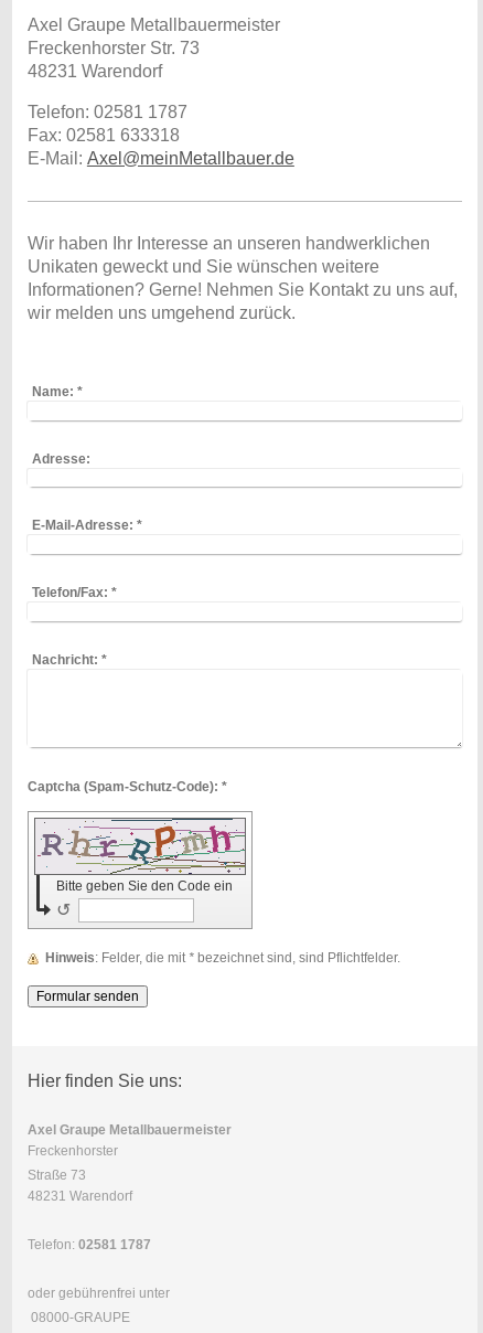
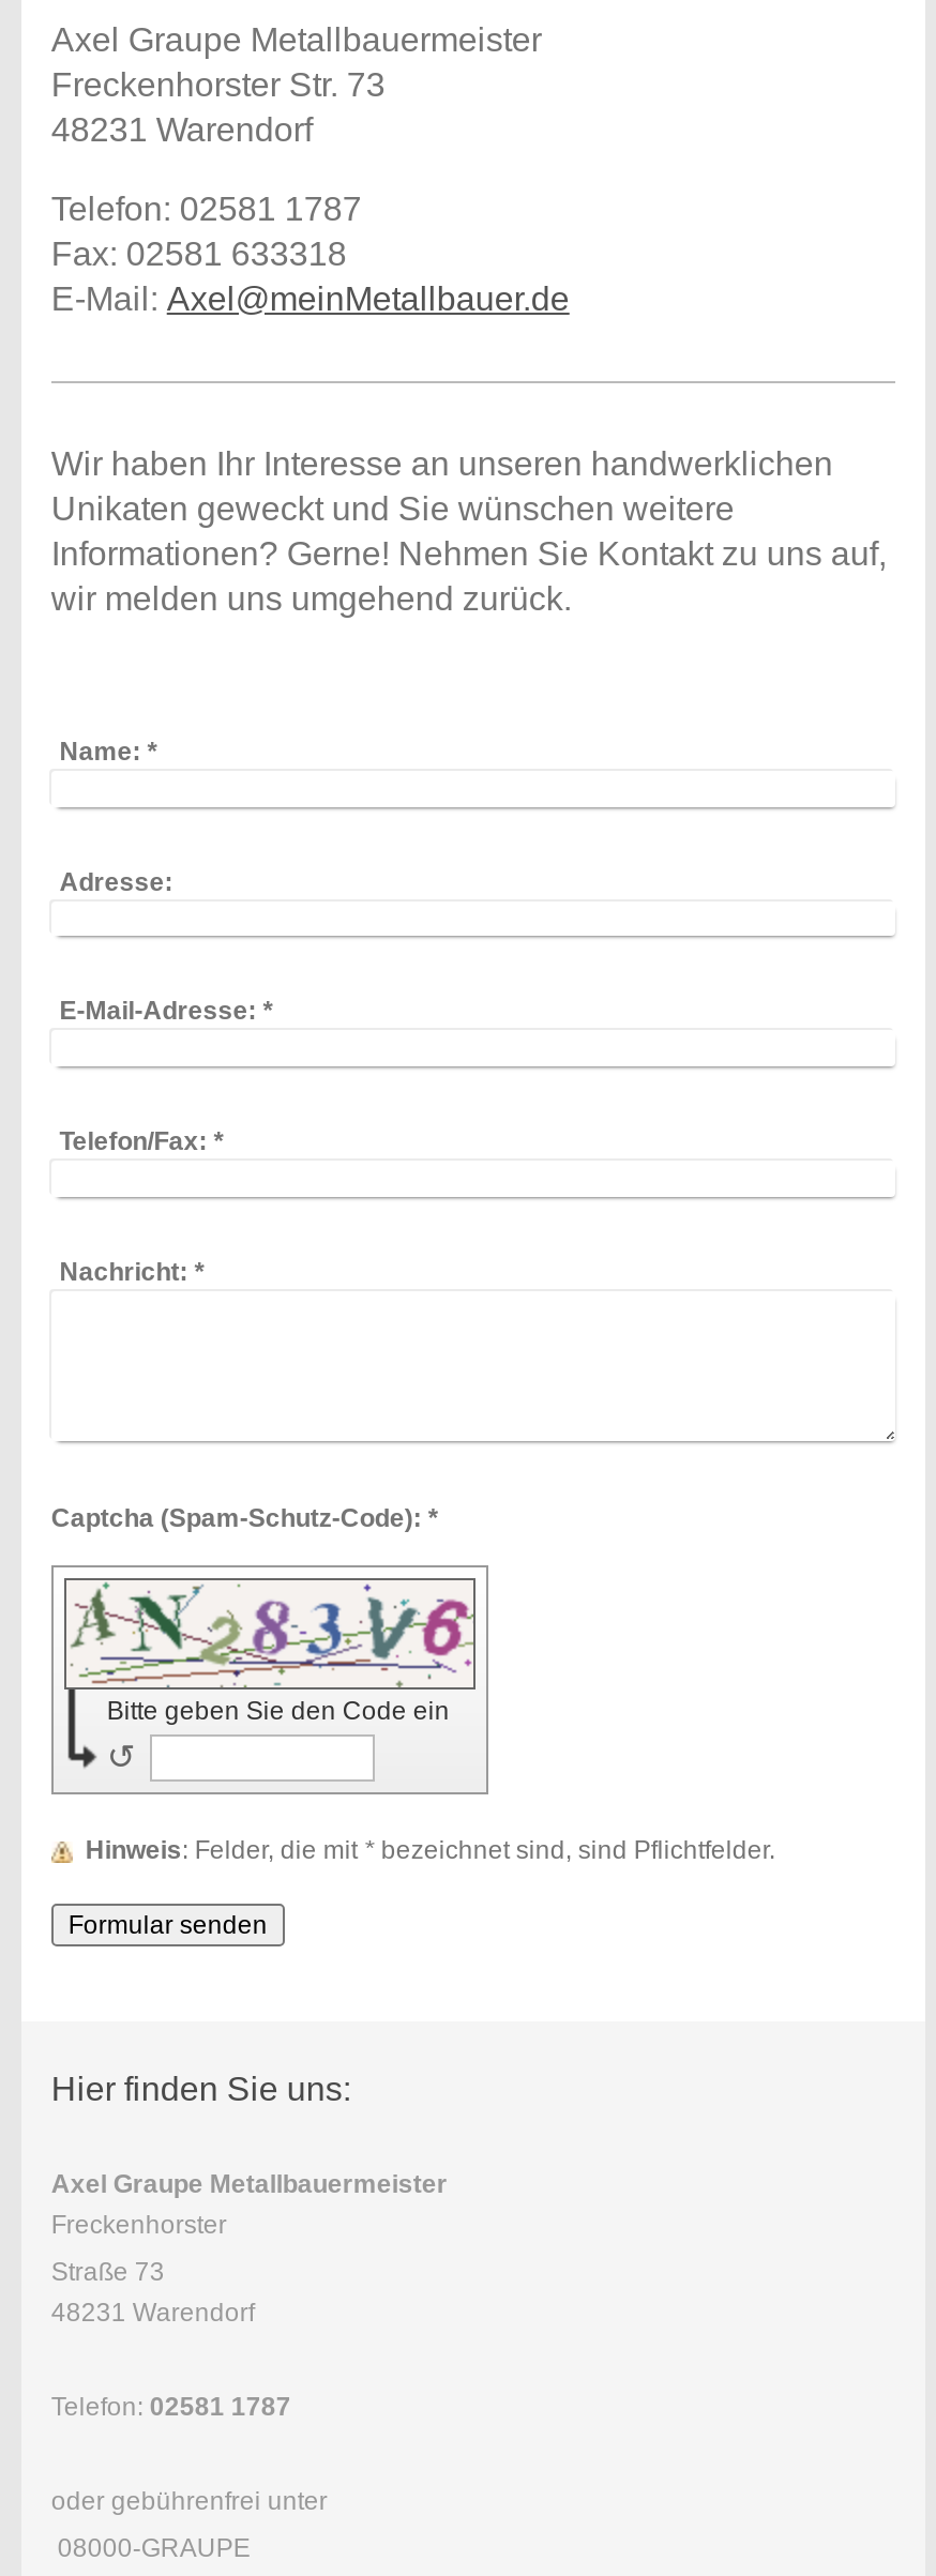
[36,817,246,875] [image] -> [69,1576,475,1689] [image]

